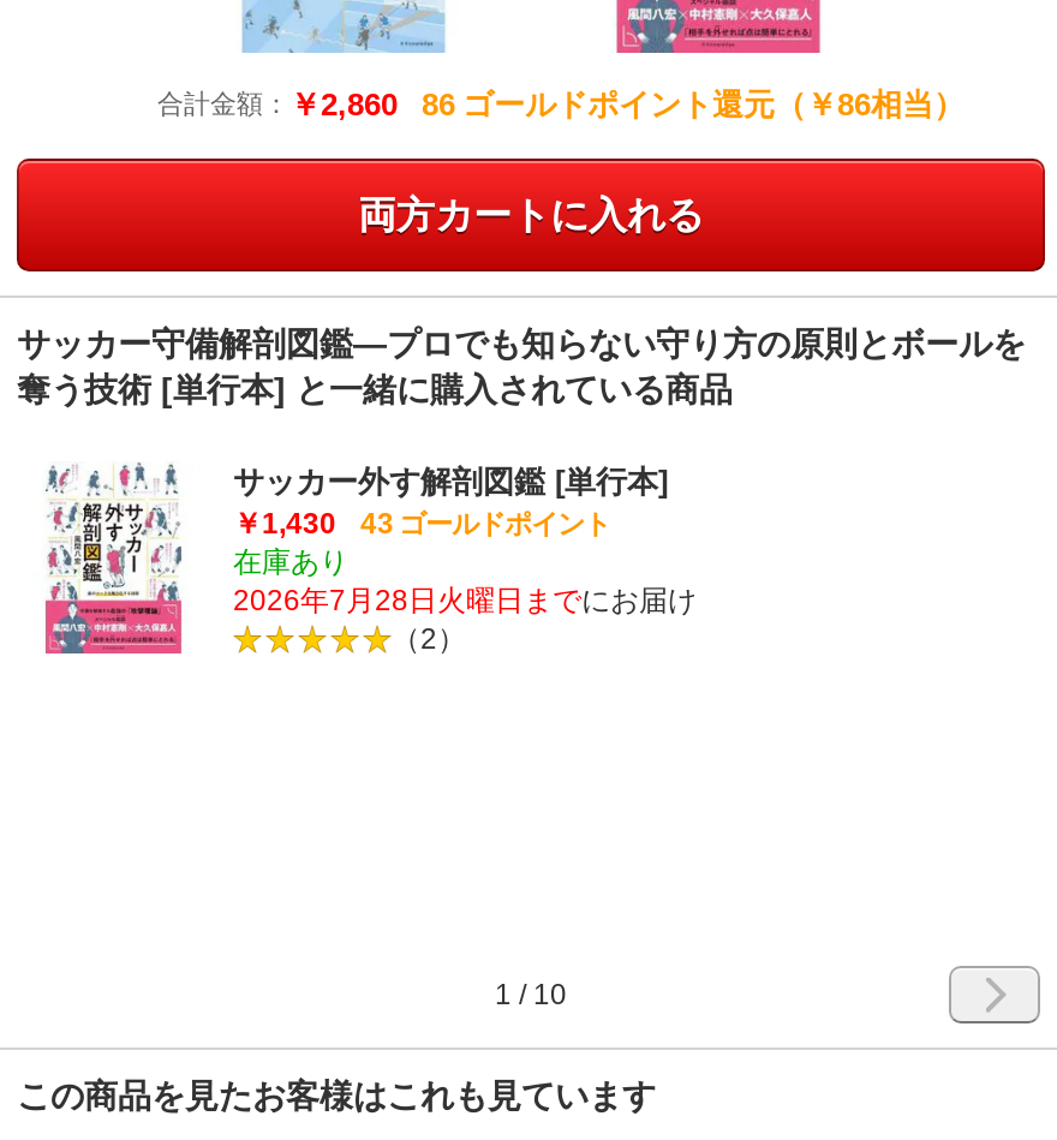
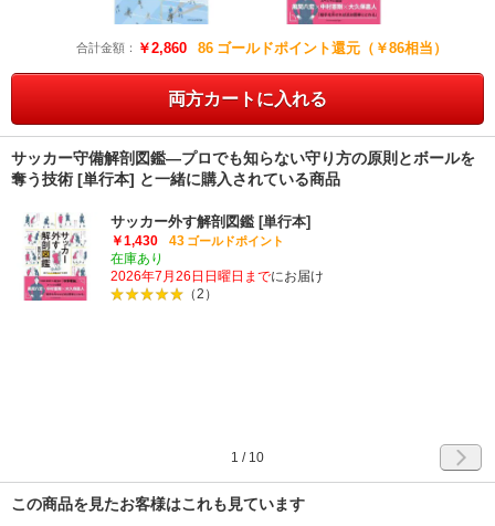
[233,584,697,617] 2026年7月28日火曜日までにお届け -> [110,269,324,284] 2026年7月26日日曜日までにお届け

